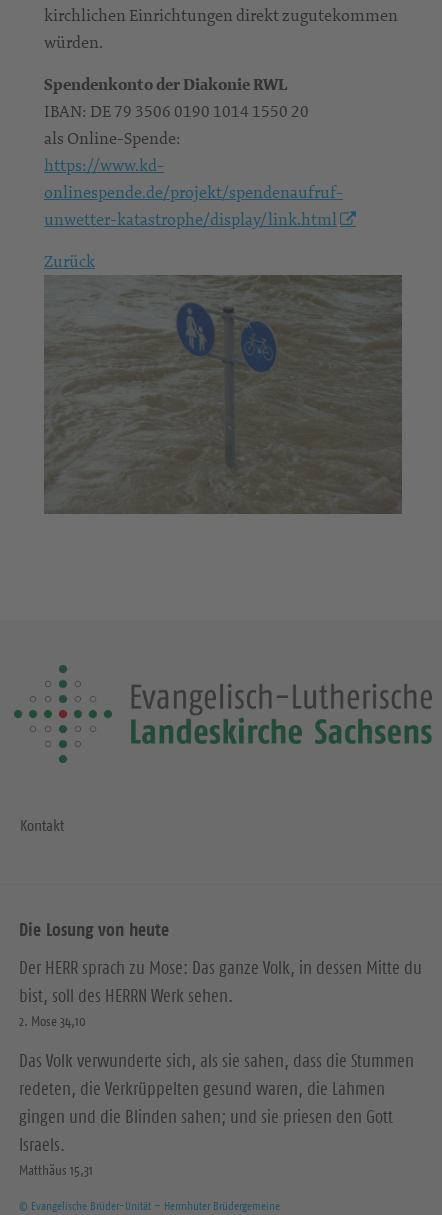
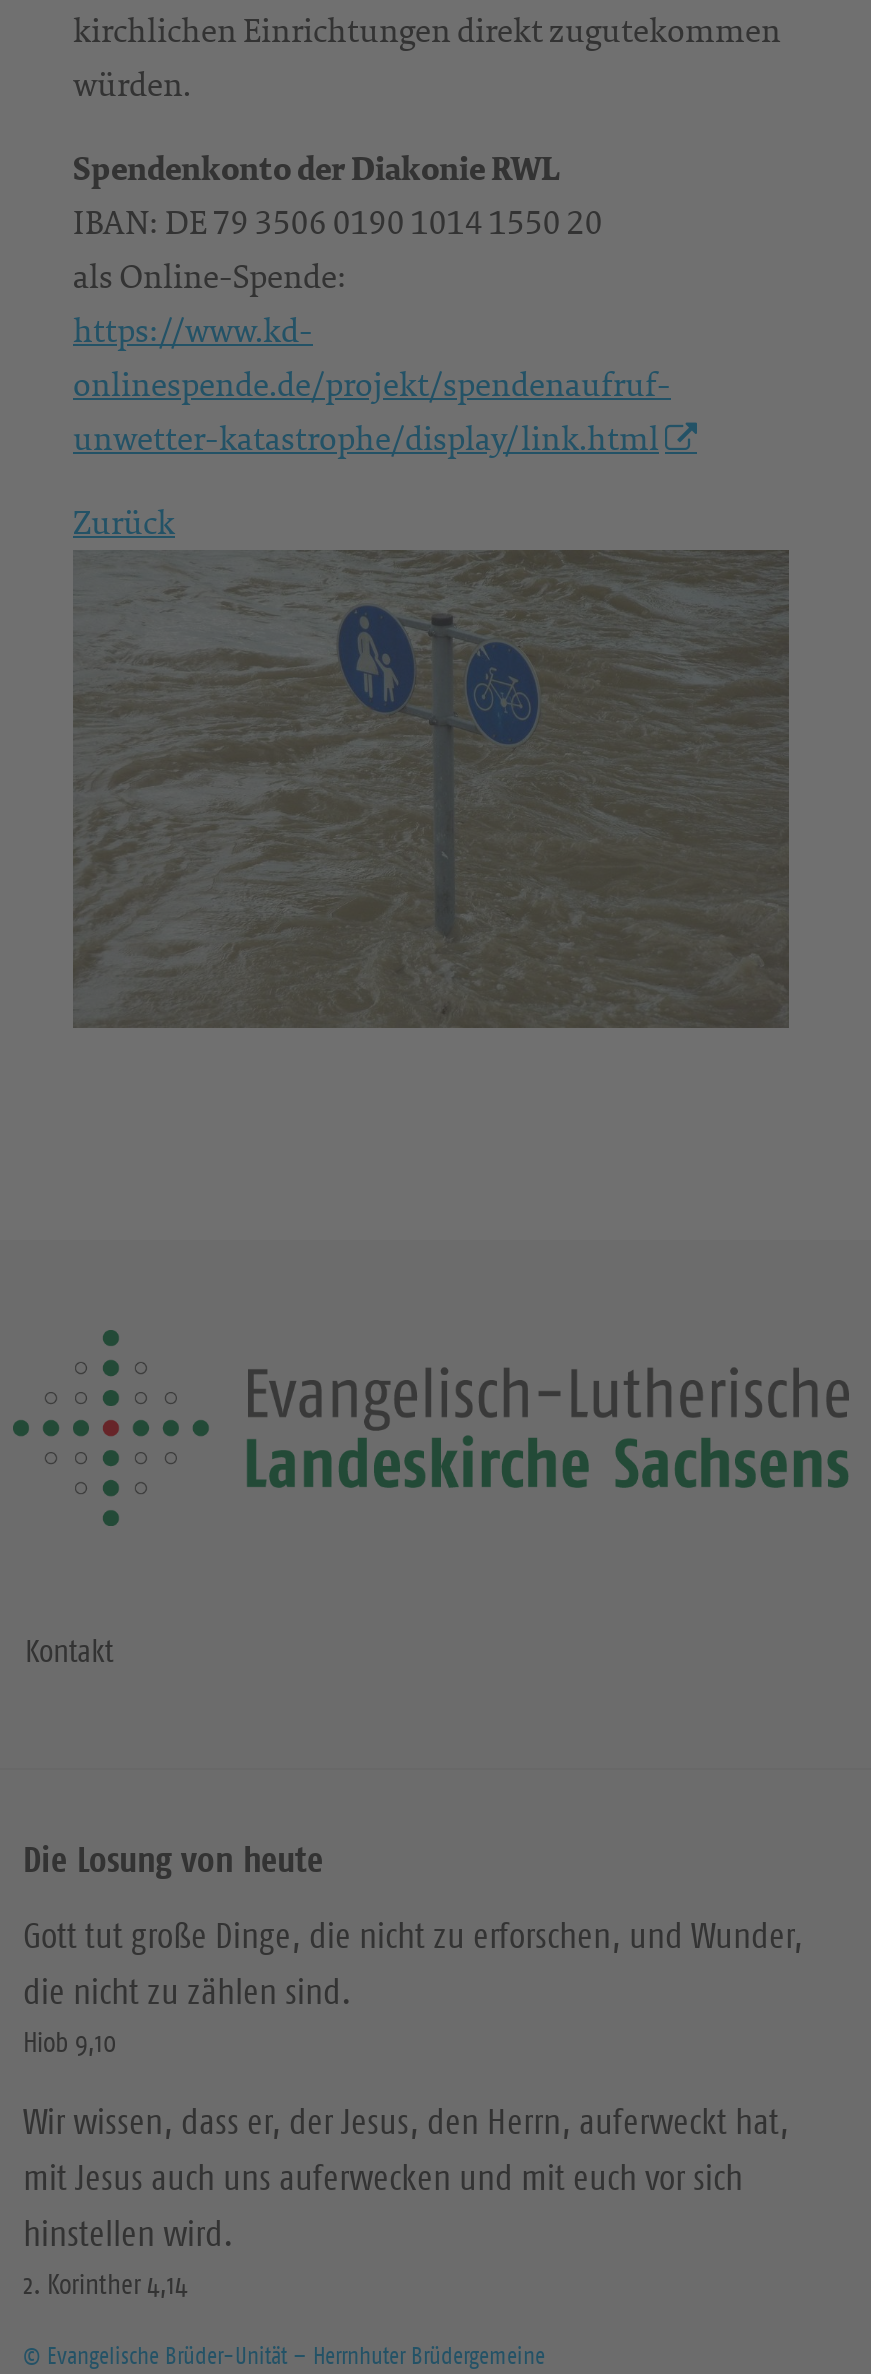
[19,957,422,1030] Der HERR sprach zu Mose: Das ganze Volk, in dessen Mitte du | bist, soll des HERRN Werk sehen. | 2. Mose 34,10 -> [23,1913,803,2059] Gott tut große Dinge, die nicht zu erforschen, und Wunder, | die nicht zu zählen sind. | Hiob 9,10
[19,1050,414,1179] Das Volk verwunderte sich, als sie sahen, dass die Stummen | redeten, die Verkrüppelten gesund waren, die Lahmen | gingen und die Blinden sahen; und sie priesen den Gott | Israels. | Matthäus 15,31 -> [23,2099,789,2301] Wir wissen, dass er, der Jesus, den Herrn, auferweckt hat, | mit Jesus auch uns auferwecken und mit euch vor sich | hinstellen wird. | 2. Korinther 4,14

